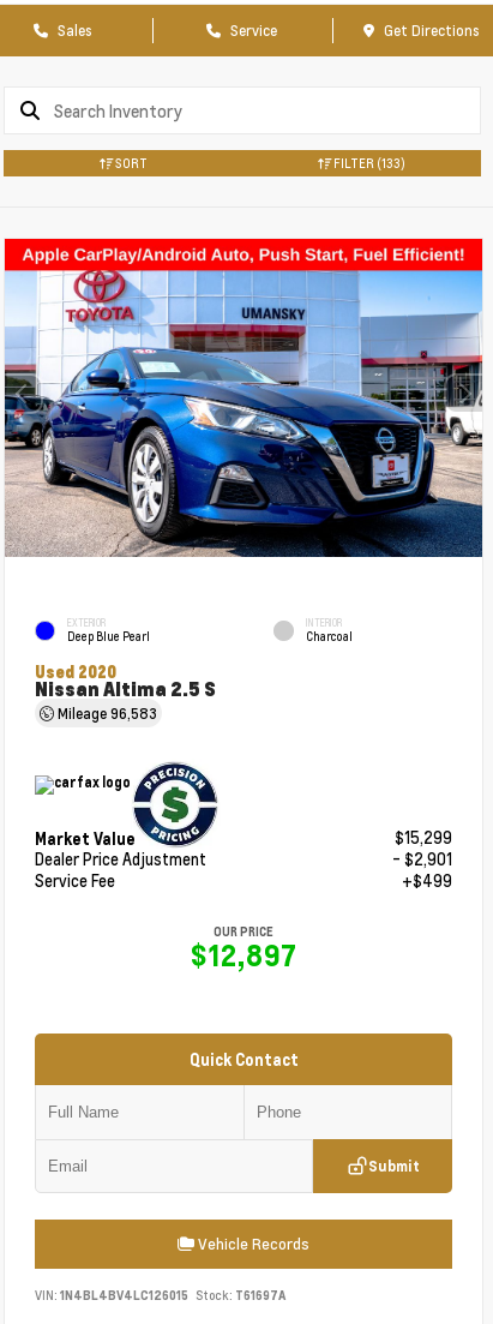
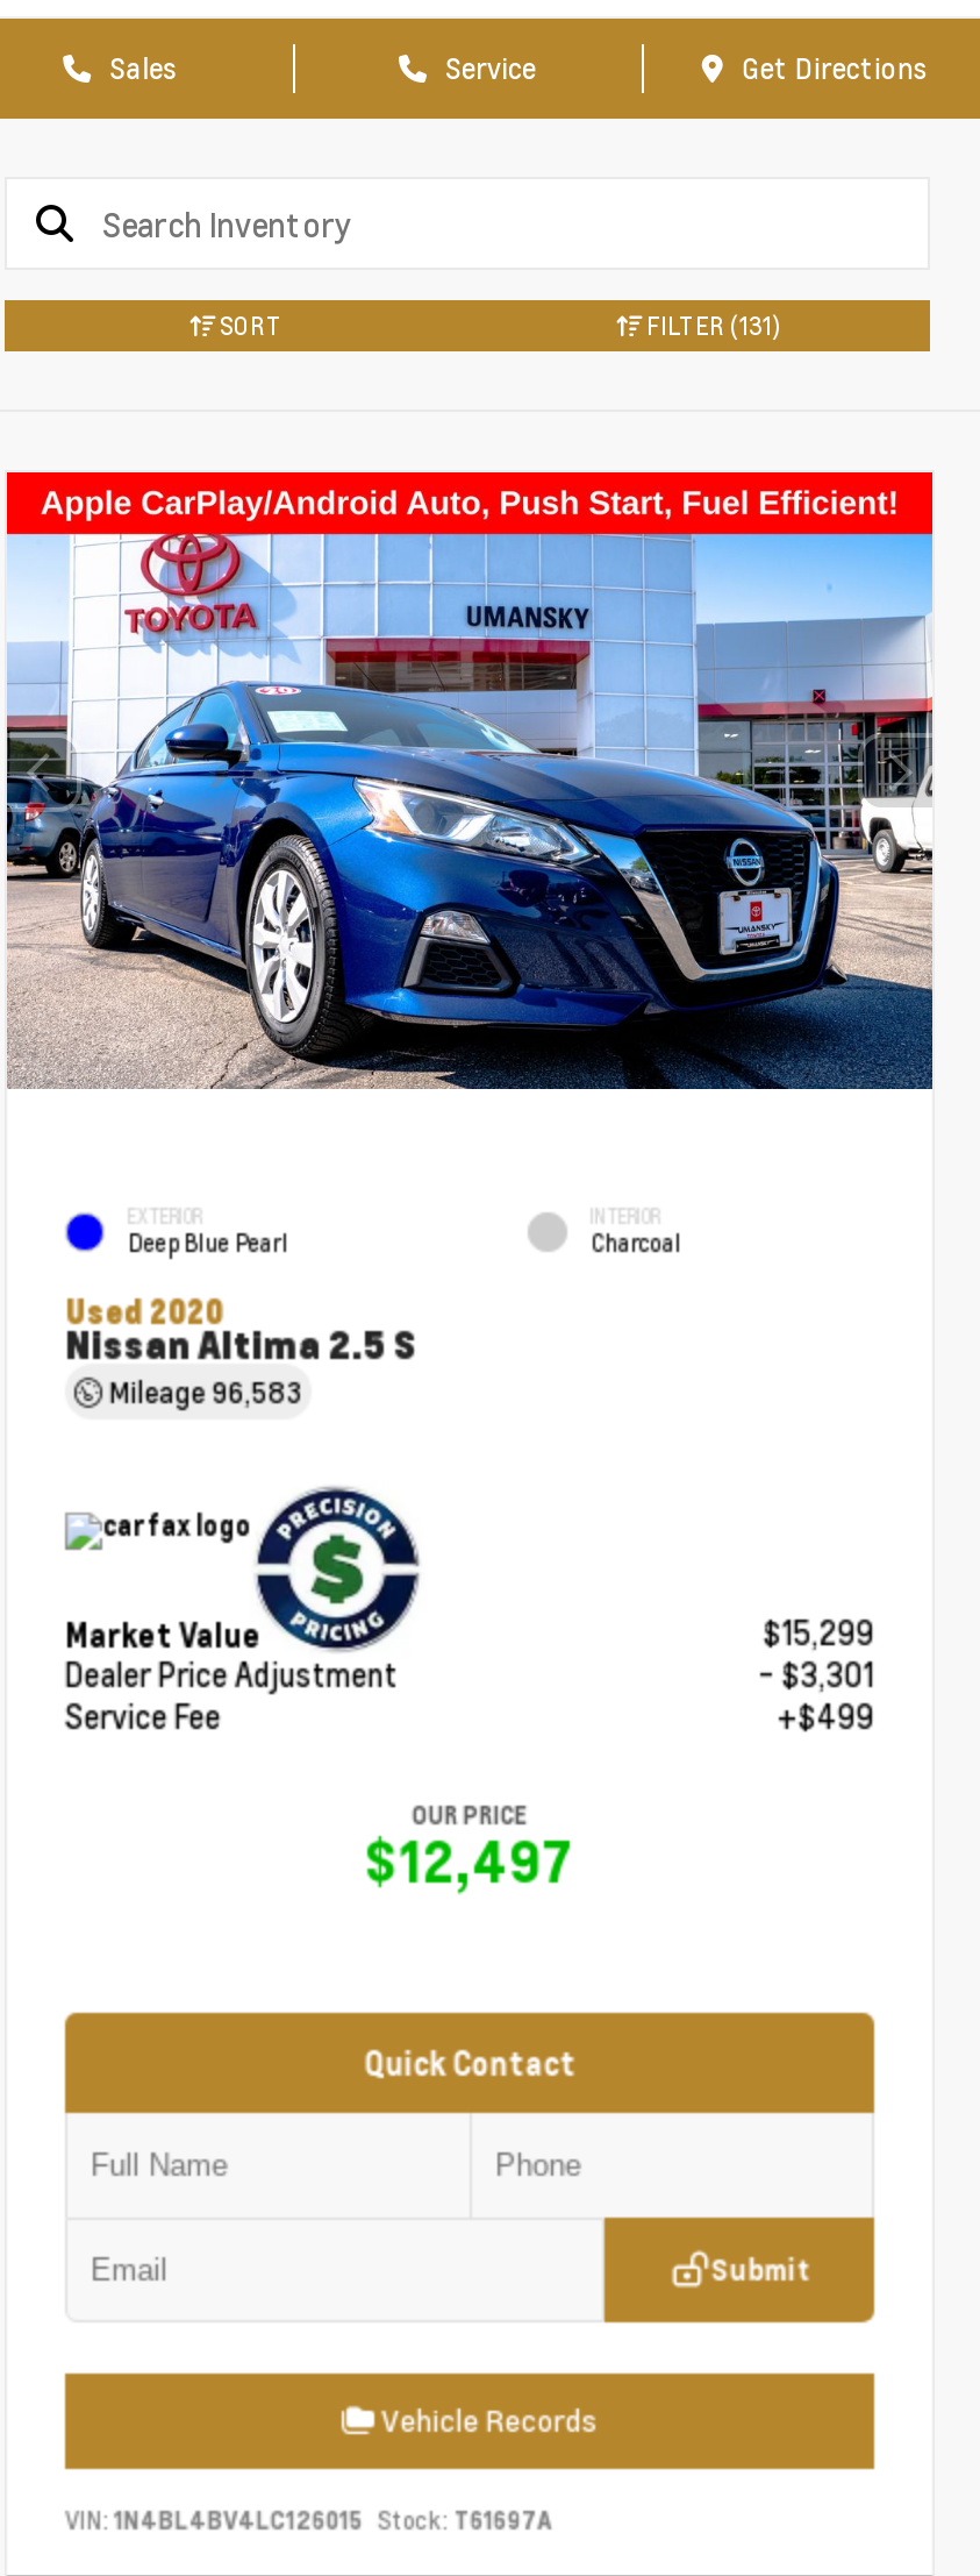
[331,155,405,171] FILTER (133) -> [642,309,781,342] FILTER (131)
[392,849,452,871] - $2,901 -> [758,1655,874,1697] - $3,301
[190,936,297,973] $12,897 -> [365,1824,574,1896] $12,497

